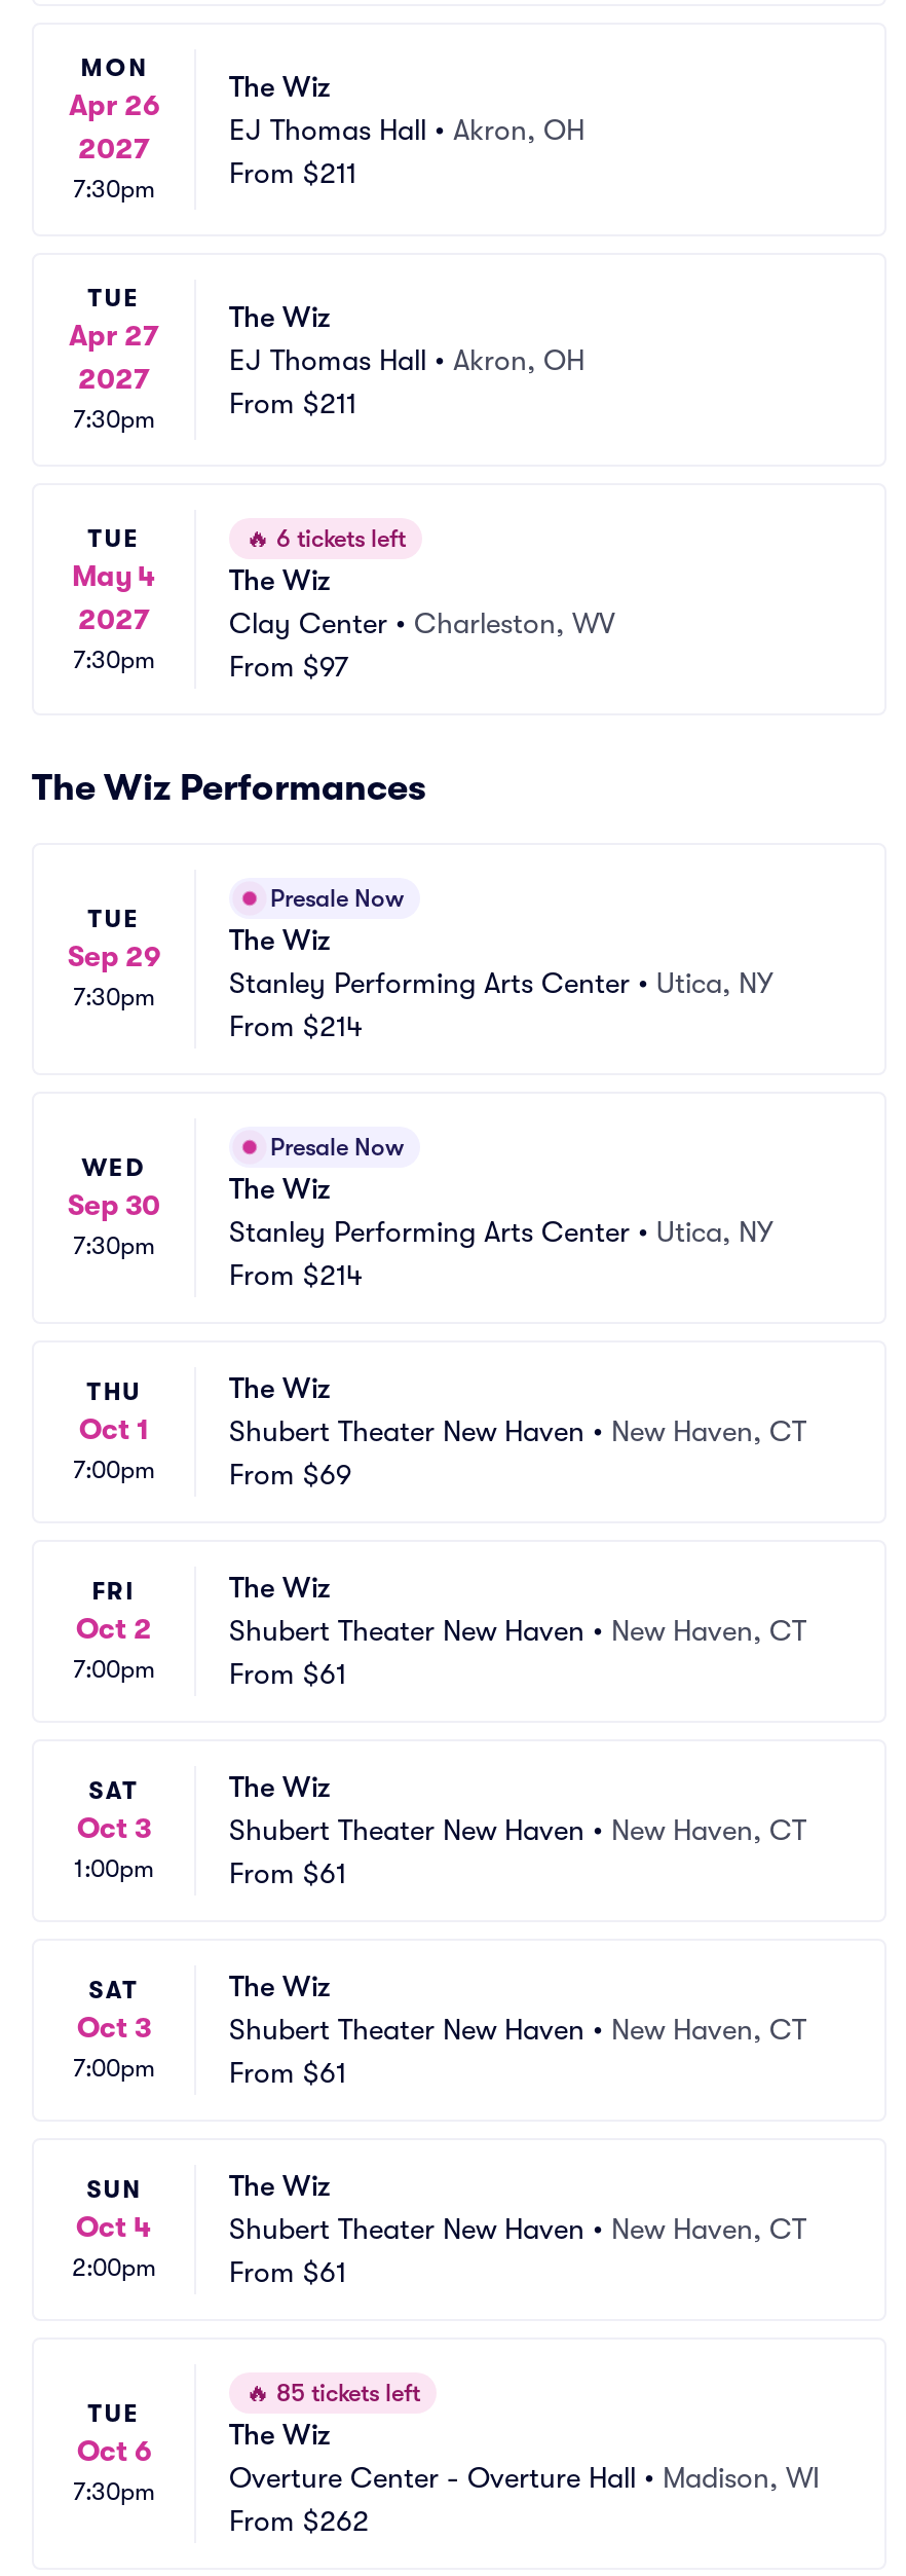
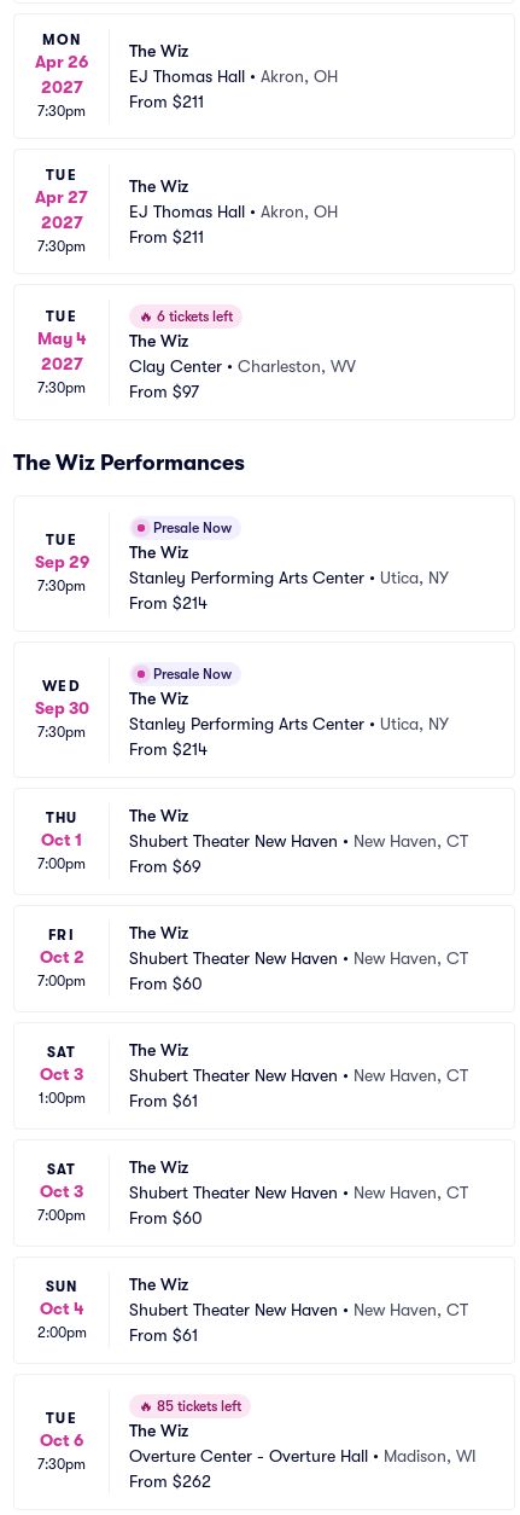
[229,1657,346,1690] From $61 -> [129,974,203,993] From $60
[229,2056,346,2089] From $61 -> [129,1208,203,1227] From $60

